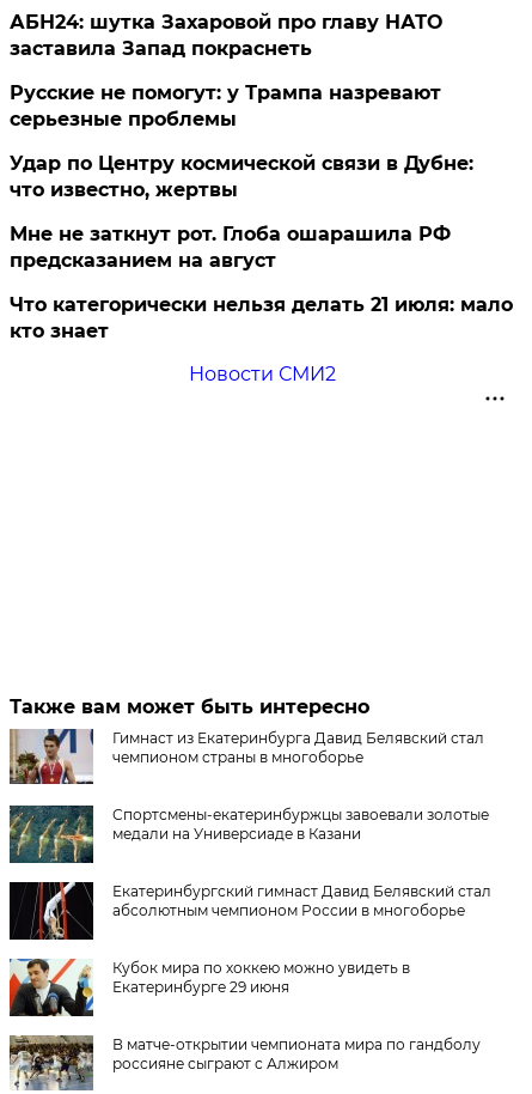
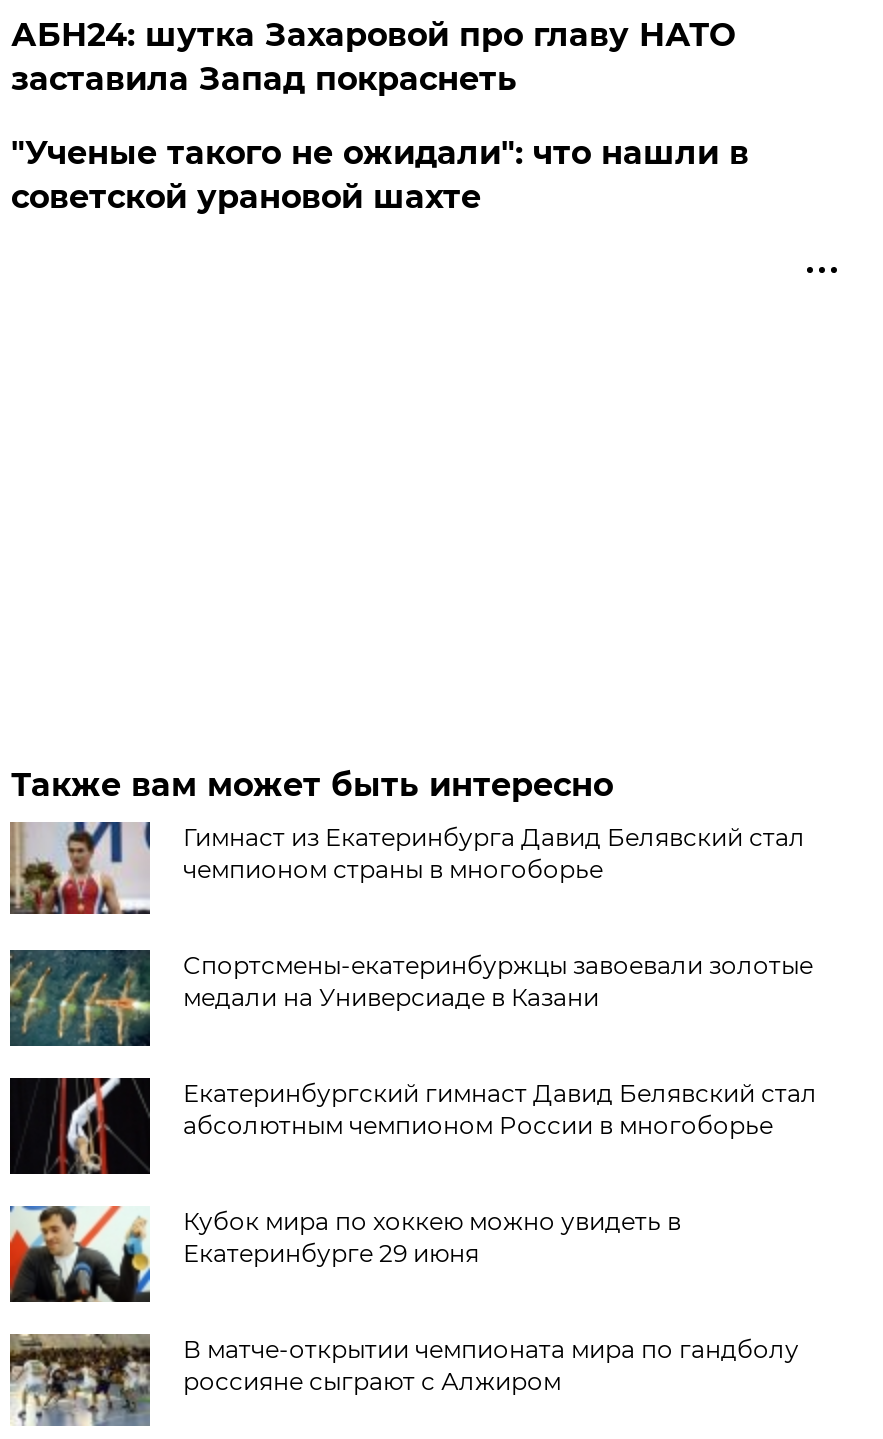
[10,81,513,385] Русские не помогут: у Трампа назревают | серьезные проблемы | Удар по Центру космической связи в Дубне: | что известно, жертвы | Мне не заткнут рот. Глоба ошарашила РФ | предсказанием на август | Что категорически нельзя делать 21 июля: мало | кто знает | Новости СМИ2 -> [11,134,749,216] "Ученые такого не ожидали": что нашли в | советской урановой шахте

